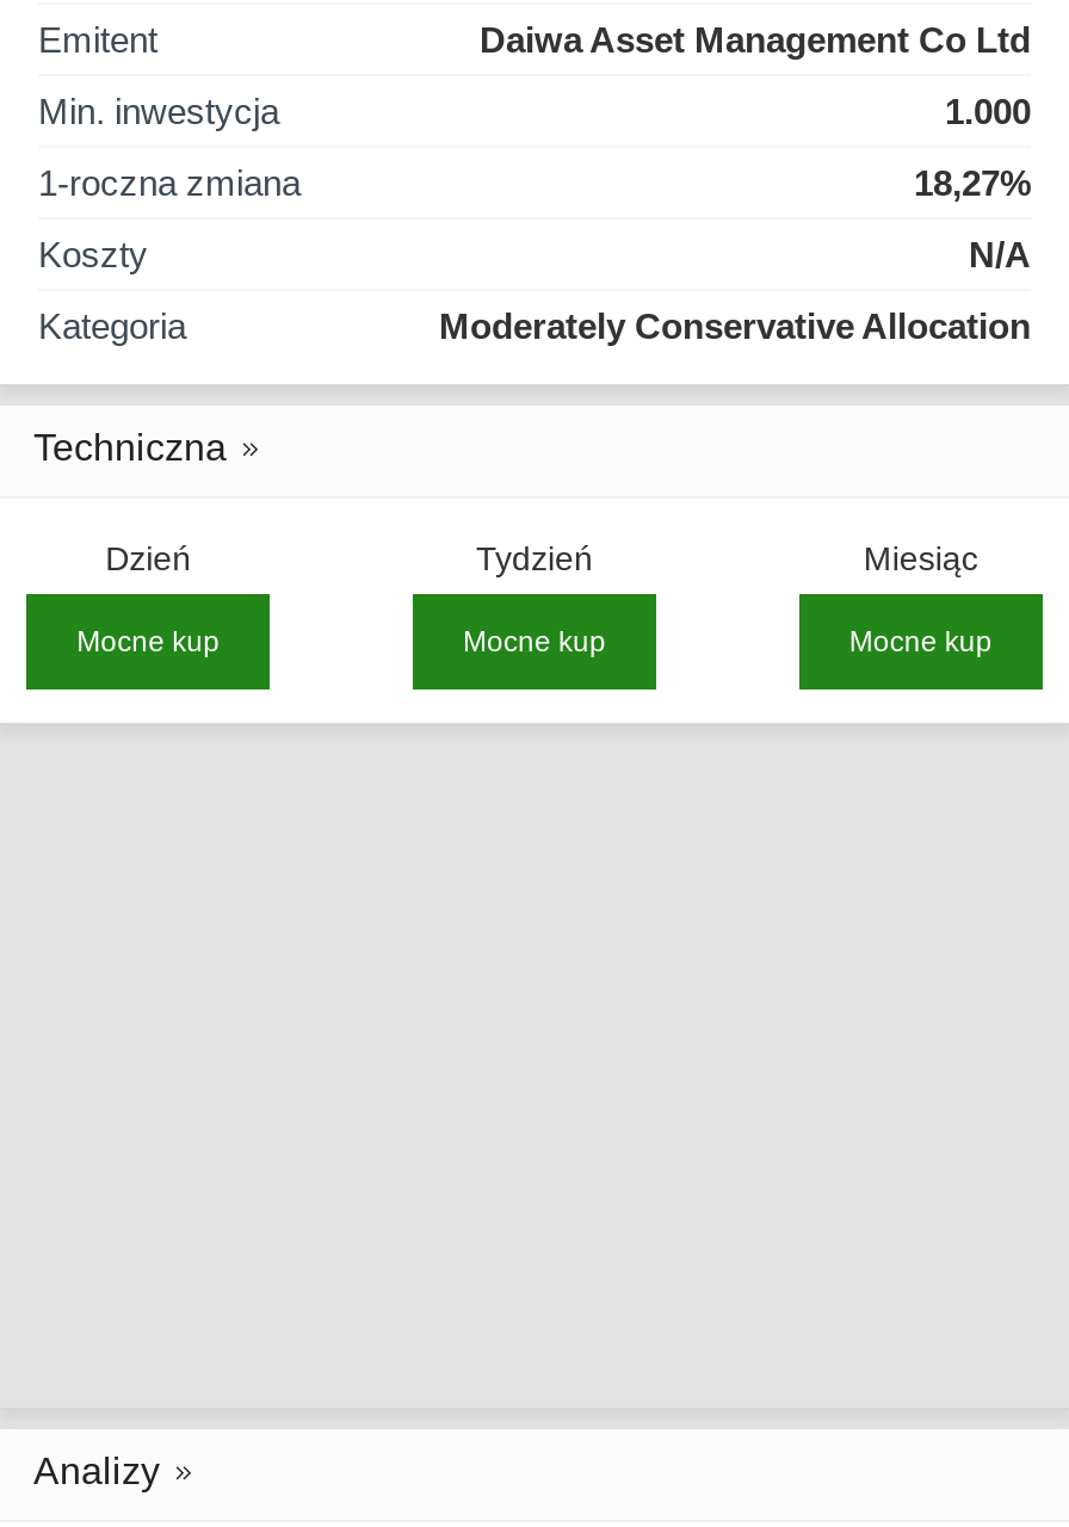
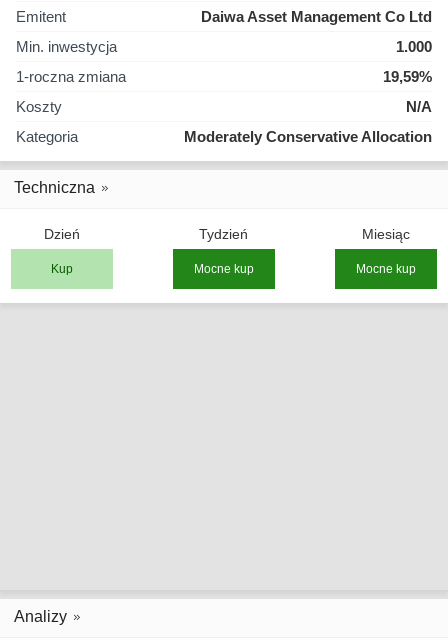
[914,162,1031,203] 18,27% -> [383,68,432,85] 19,59%
[77,625,220,659] Mocne kup -> [51,262,73,276] Kup

